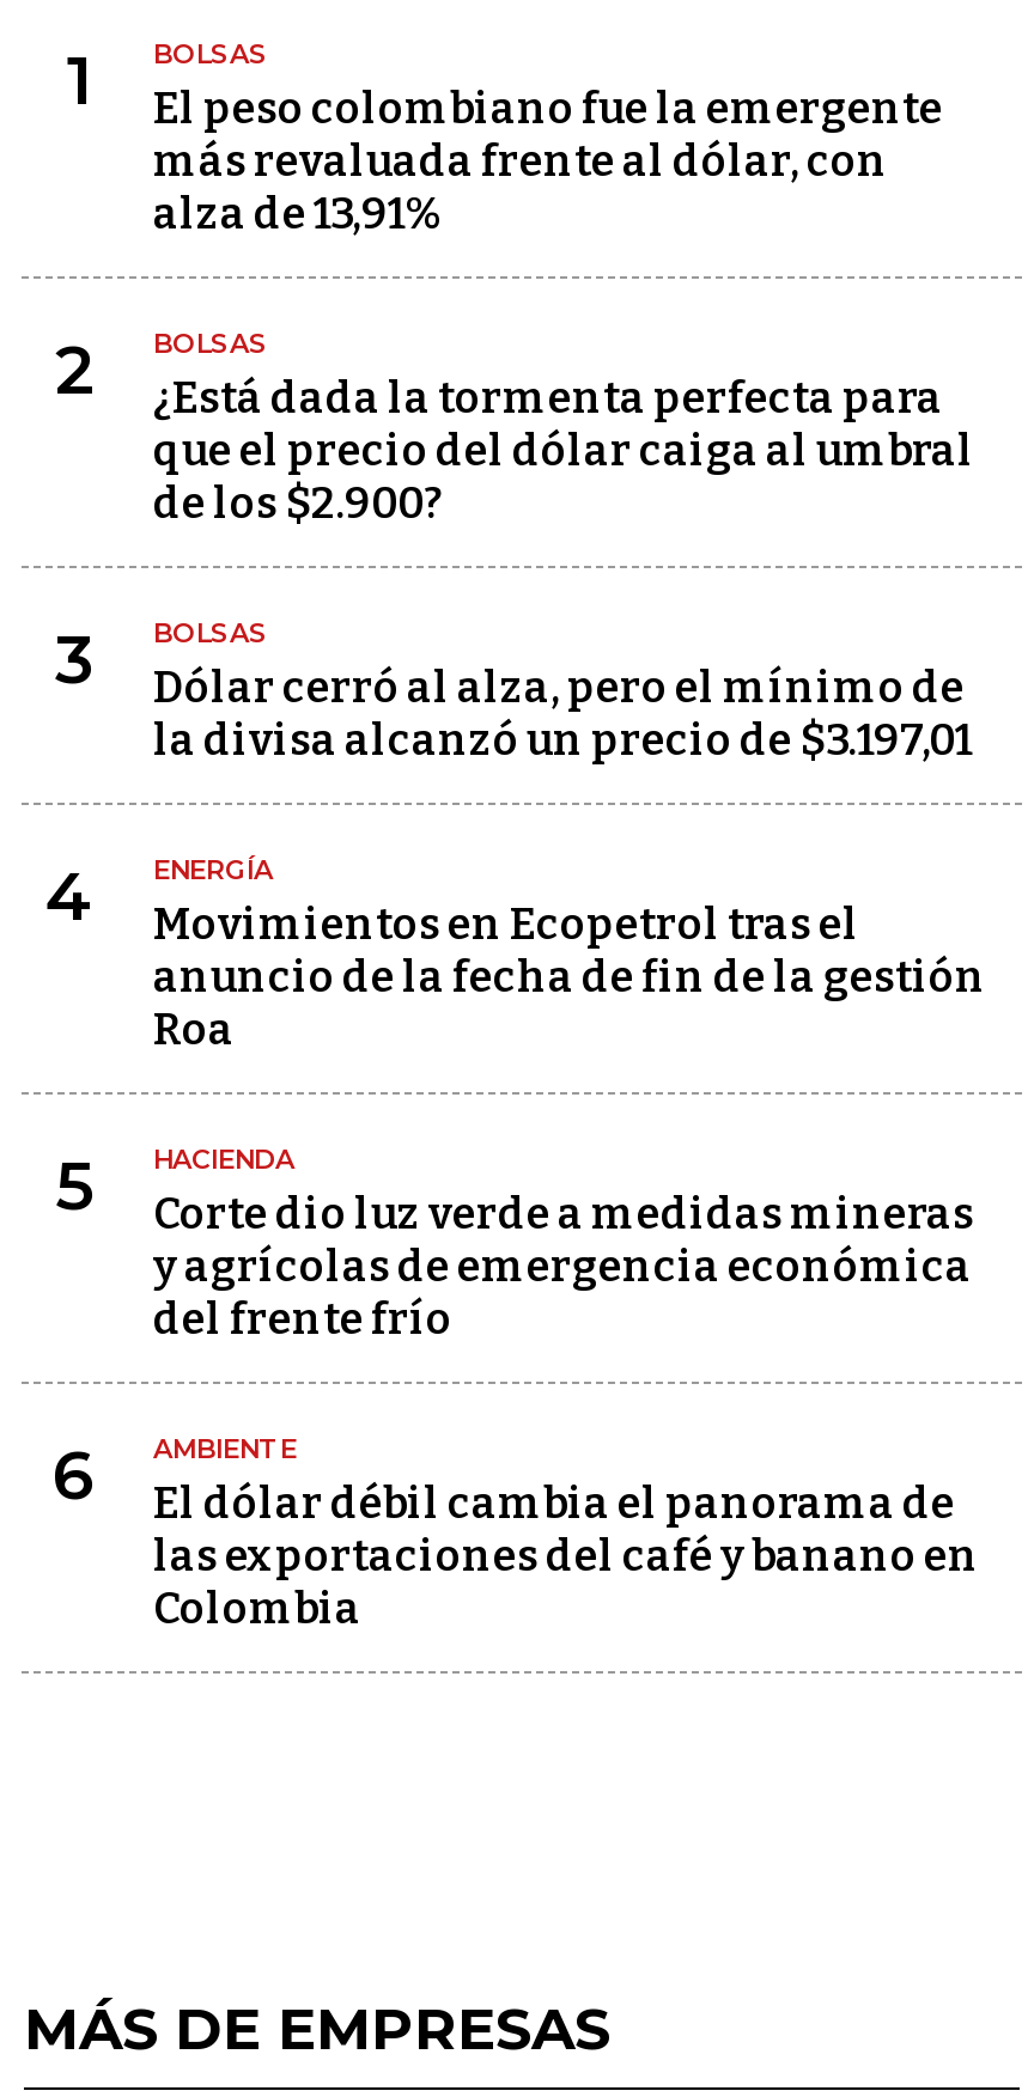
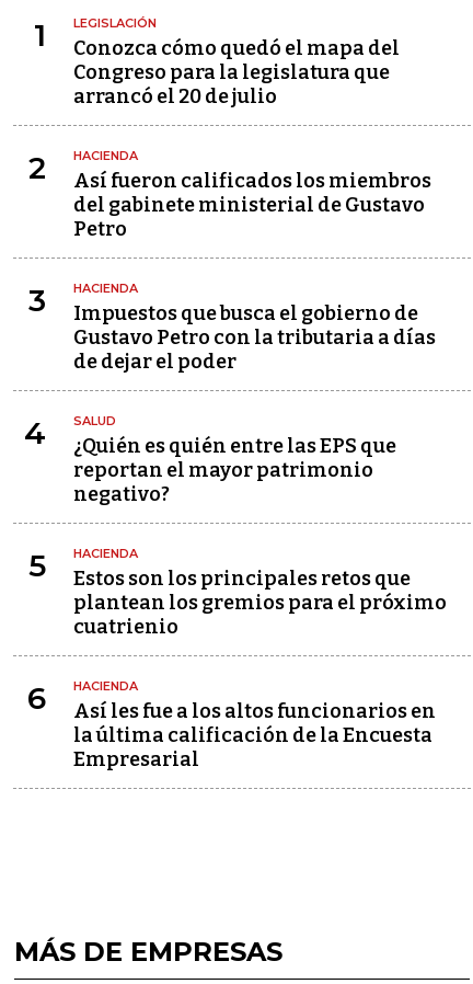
[153,37,943,240] BOLSAS | El peso colombiano fue la emergente | más revaluada frente al dólar, con | alza de 13,91% -> [73,15,400,108] LEGISLACIÓN | Conozca cómo quedó el mapa del | Congreso para la legislatura que | arrancó el 20 de julio
[153,327,974,530] BOLSAS | ¿Está dada la tormenta perfecta para | que el precio del dólar caiga al umbral | de los $2.900? -> [73,148,431,241] HACIENDA | Así fueron calificados los miembros | del gabinete ministerial de Gustavo | Petro
[153,616,972,767] BOLSAS | Dólar cerró al alza, pero el mínimo de | la divisa alcanzó un precio de $3.197,01 -> [73,281,436,374] HACIENDA | Impuestos que busca el gobierno de | Gustavo Petro con la tributaria a días | de dejar el poder
[153,853,986,1056] ENERGÍA | Movimientos en Ecopetrol tras el | anuncio de la fecha de fin de la gestión | Roa -> [73,413,396,506] SALUD | ¿Quién es quién entre las EPS que | reportan el mayor patrimonio | negativo?
[153,1188,974,1346] Corte dio luz verde a medidas mineras | y agrícolas de emergencia económica | del frente frío -> [73,567,447,639] Estos son los principales retos que | plantean los gremios para el próximo | cuatrienio
[153,1432,979,1635] AMBIENTE | El dólar débil cambia el panorama de | las exportaciones del café y banano en | Colombia -> [73,678,436,771] HACIENDA | Así les fue a los altos funcionarios en | la última calificación de la Encuesta | Empresarial

